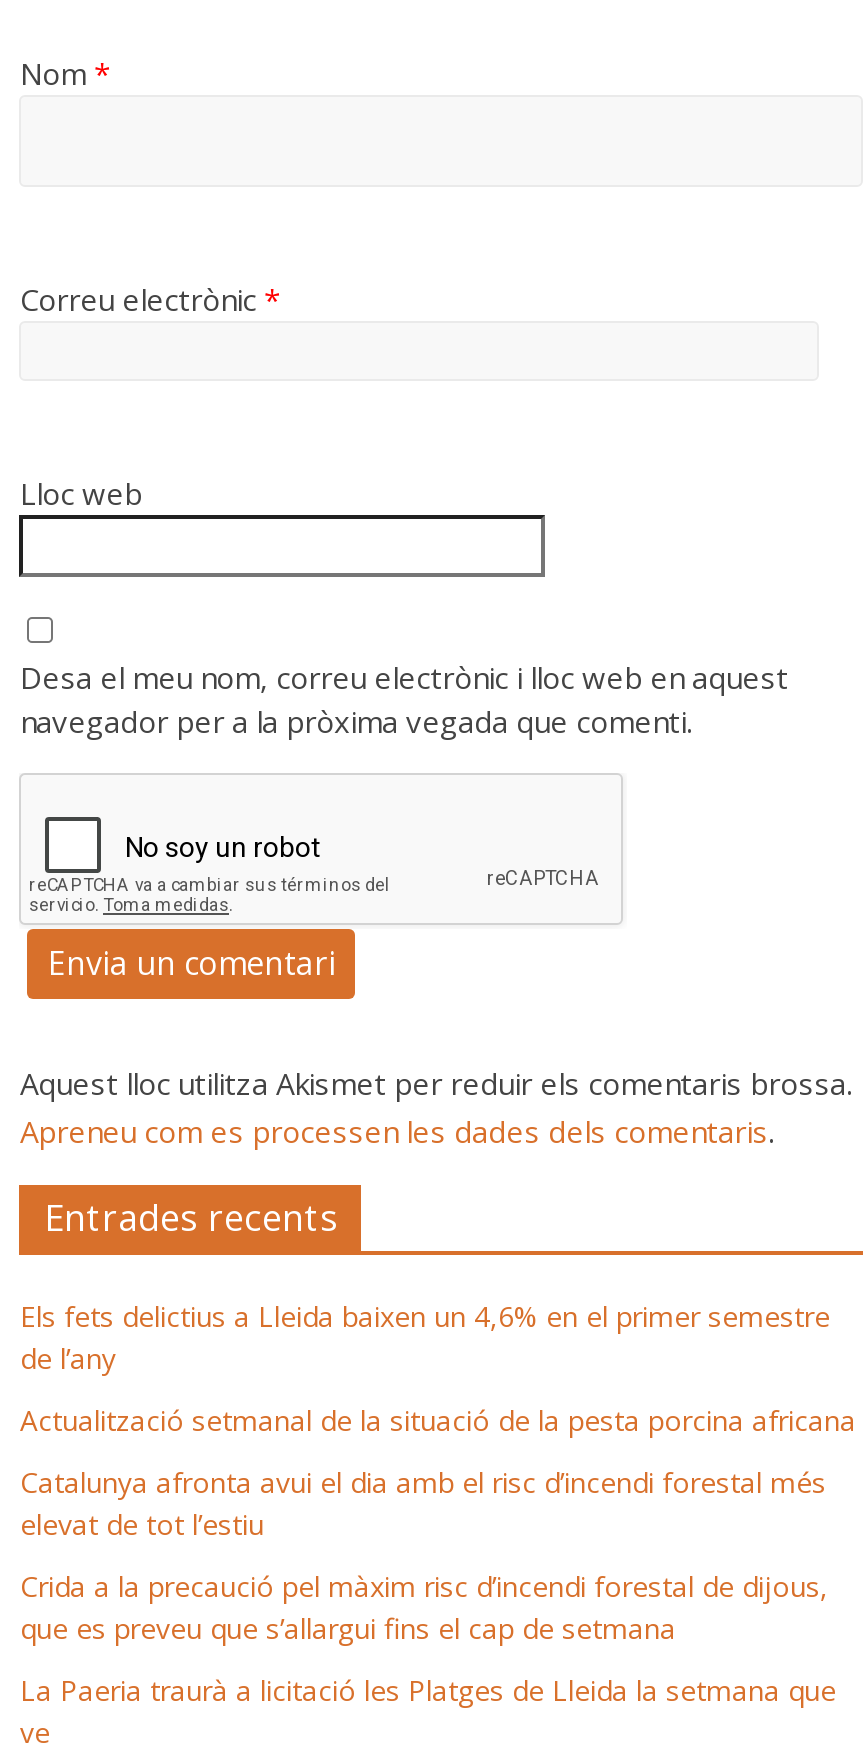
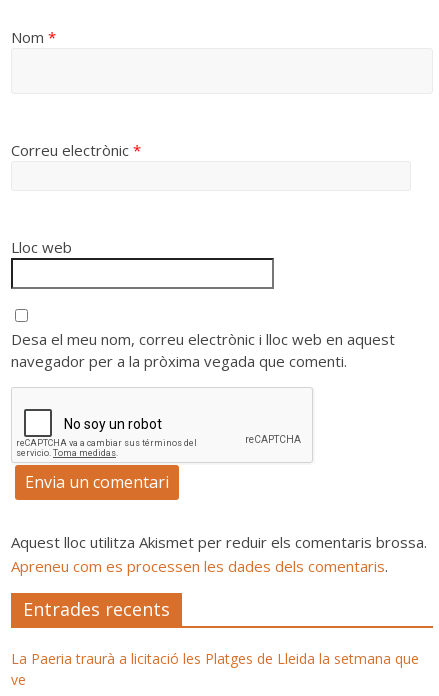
[20,1298,856,1648] Els fets delictius a Lleida baixen un 4,6% en el primer semestre | de l’any | Actualització setmanal de la situació de la pesta porcina africana | Catalunya afronta avui el dia amb el risc d’incendi forestal més | elevat de tot l’estiu | Crida a la precaució pel màxim risc d’incendi forestal de dijous, | que es preveu que s’allargui fins el cap de setmana -> none

